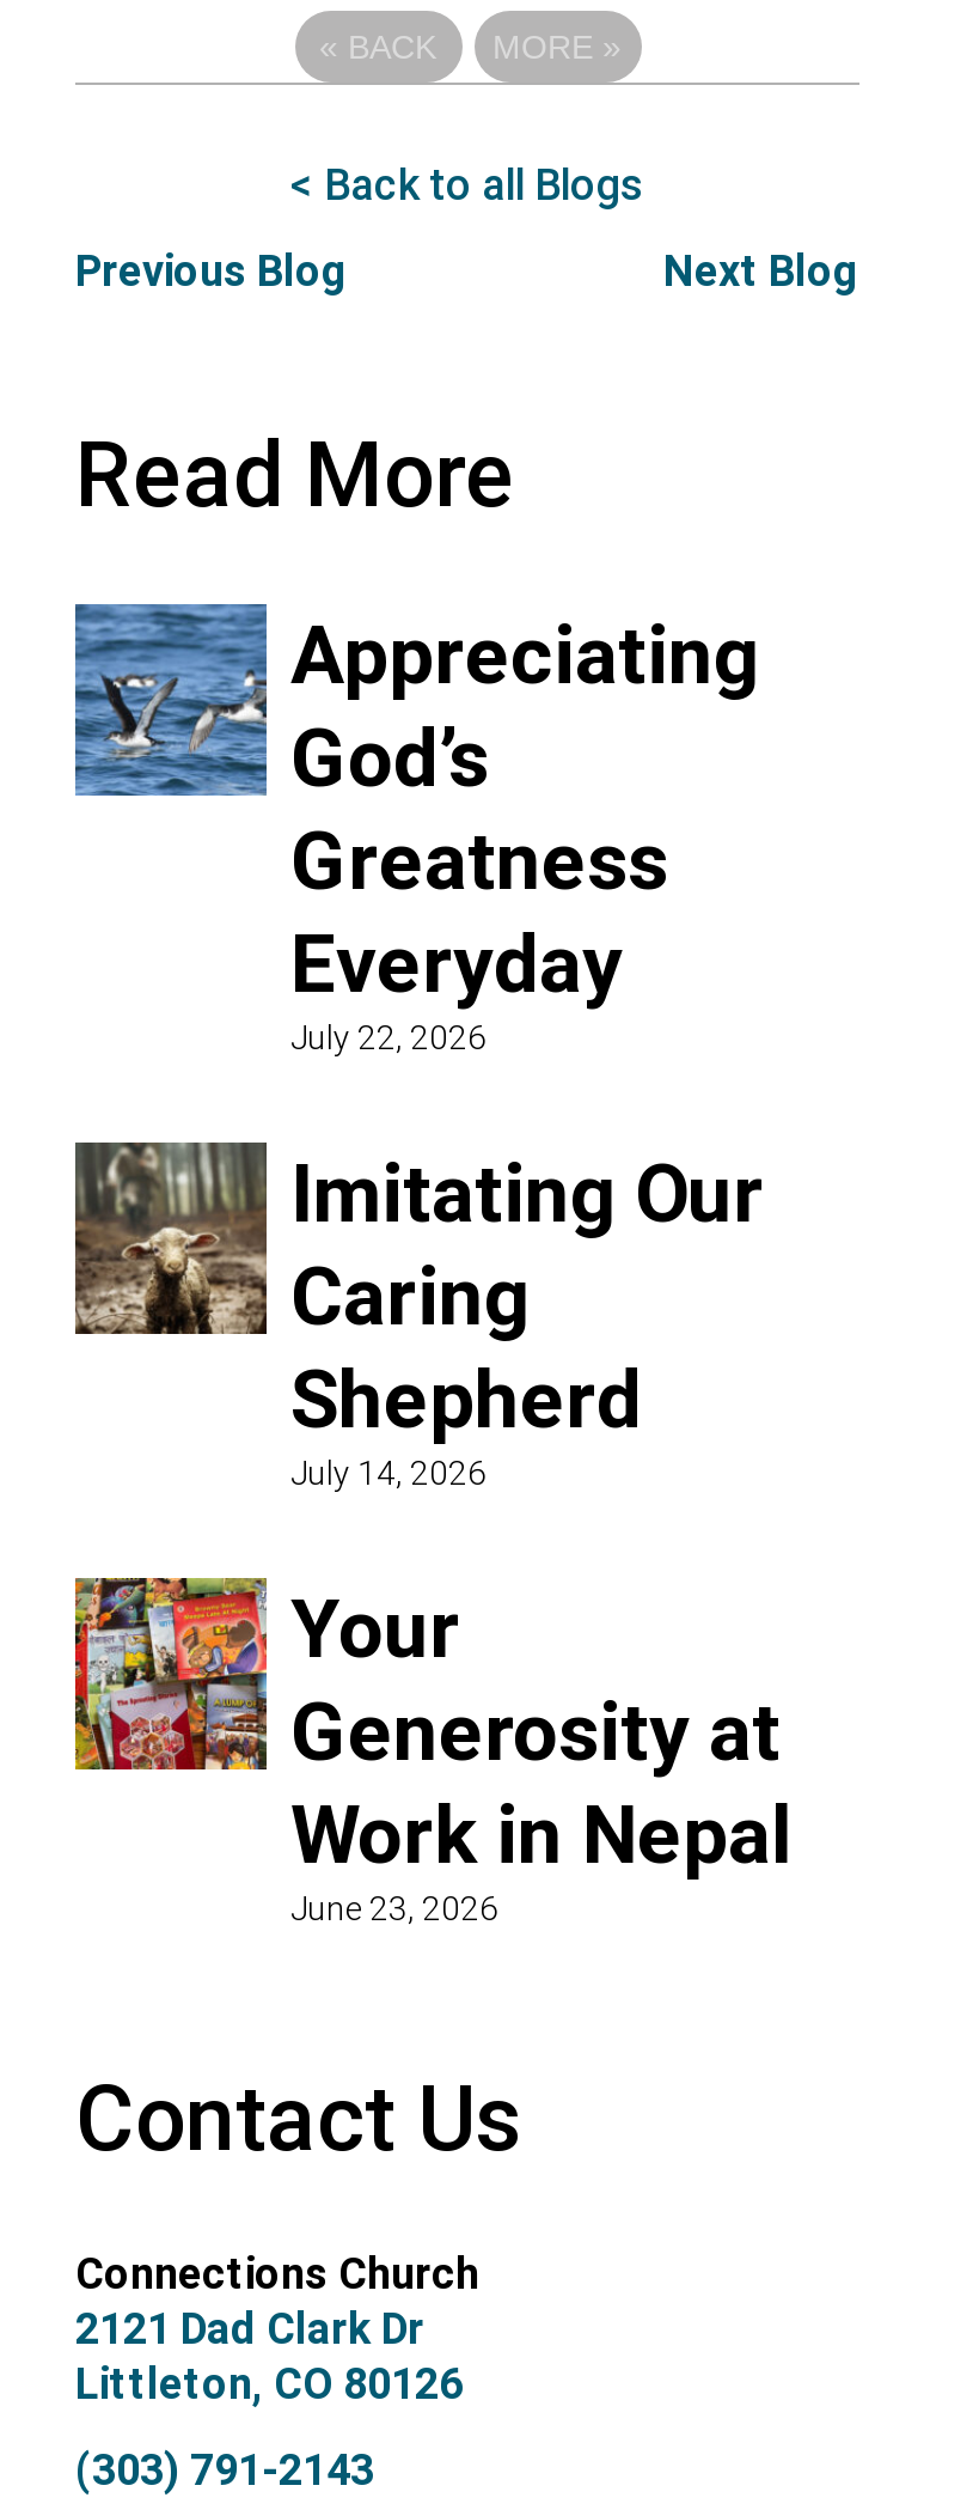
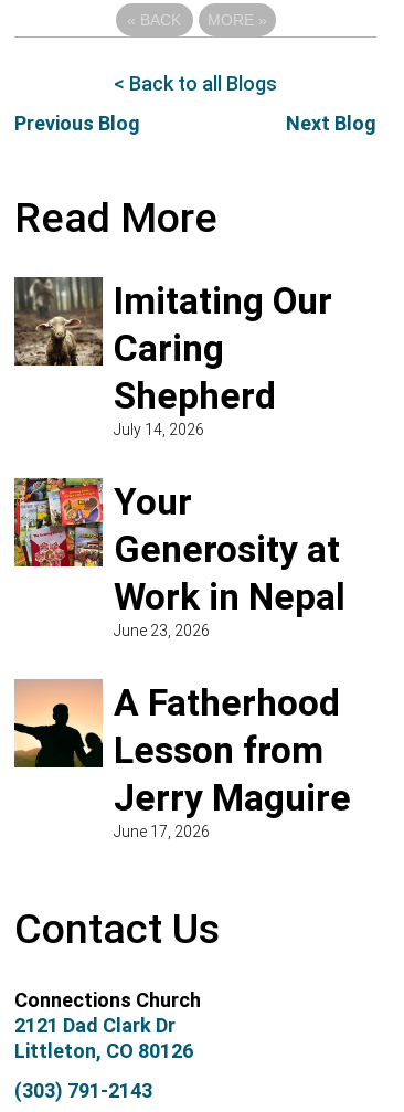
[73,602,759,1055] [image] | Appreciating | God’s | Greatness | Everyday | July 22, 2026 -> none
moved [73,1138,793,1926] -> [13,275,345,639]: [image] | Imitating Our | Caring | ... | Work in Nepal | June 23, 2026
none -> [13,679,351,840] [image] | A Fatherhood | Lesson from | Jerry Maguire | June 17, 2026

